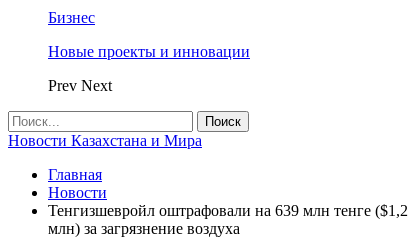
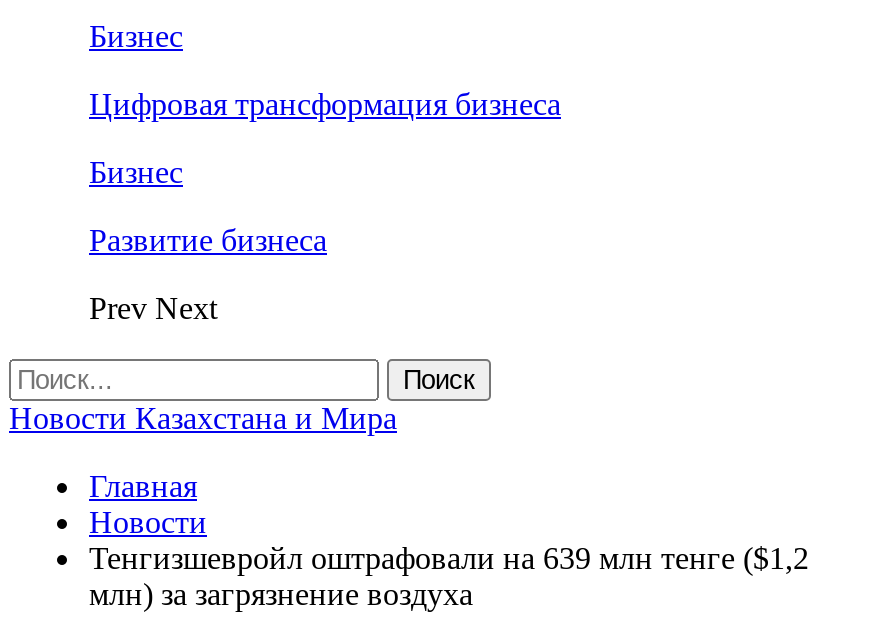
[48,43,250,60] Новые проекты и инновации -> [89,87,561,257] Цифровая трансформация бизнеса | Бизнес | Развитие бизнеса

